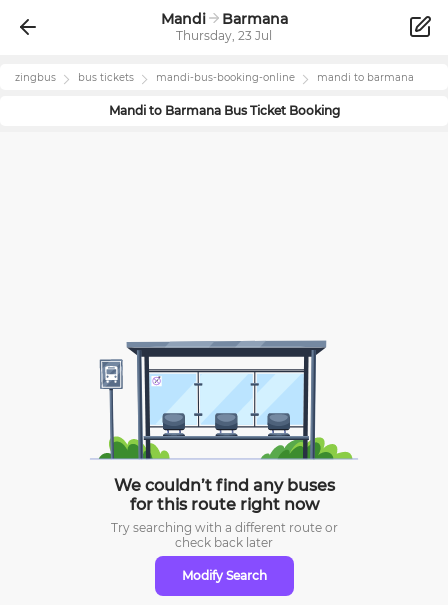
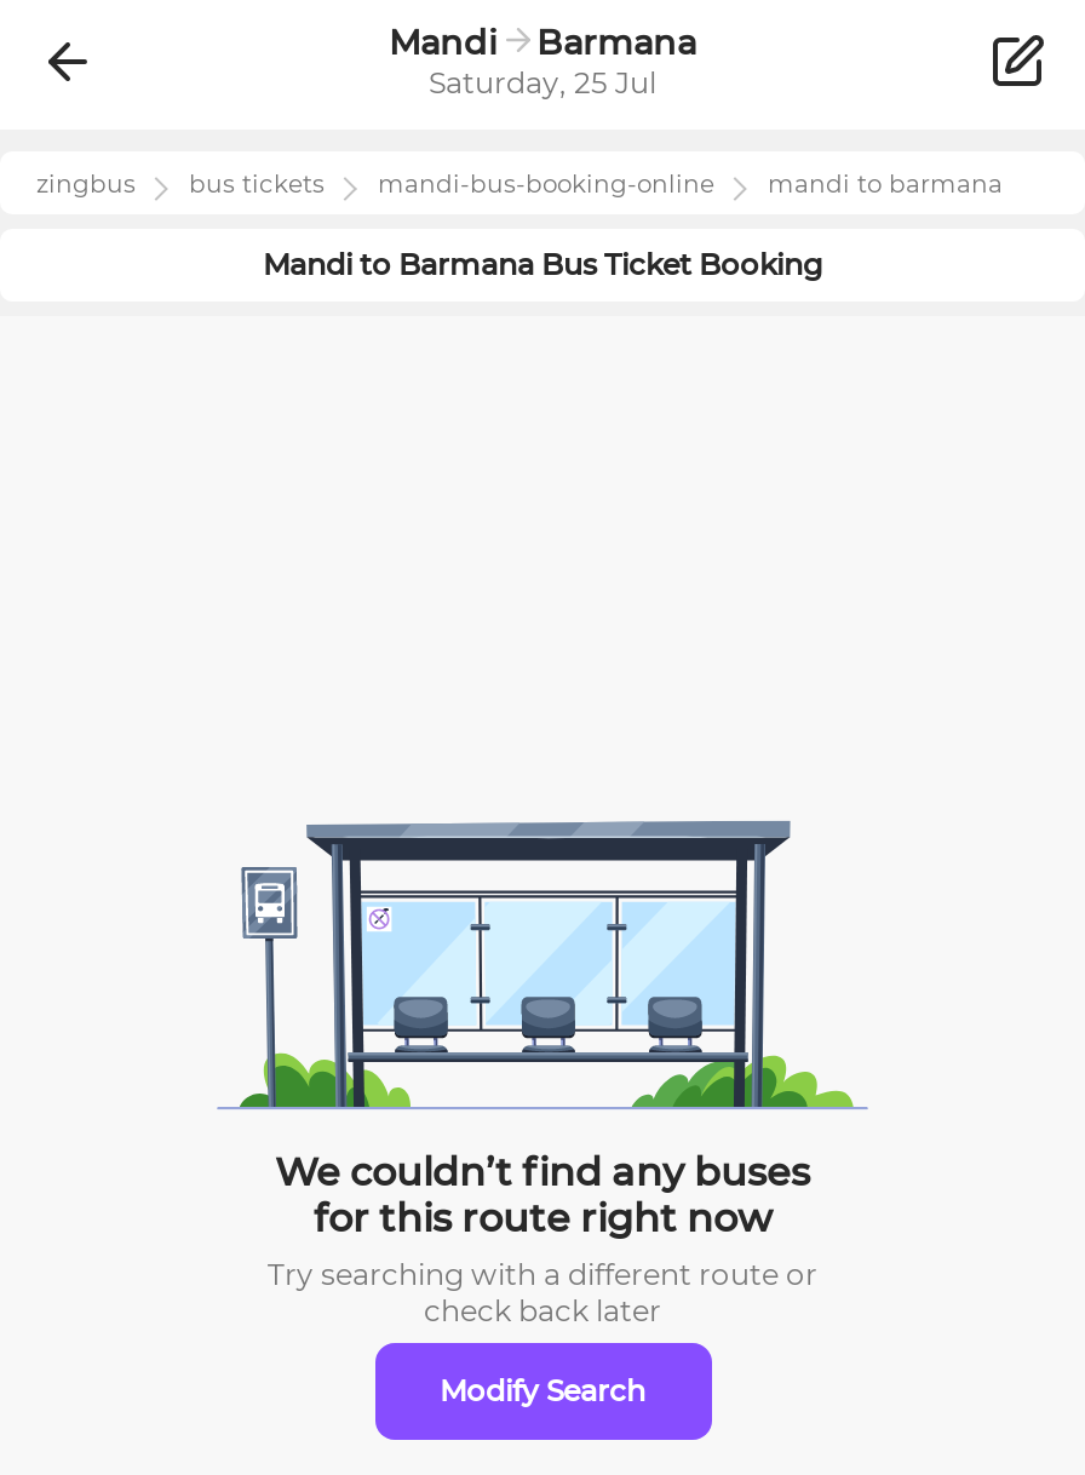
[176,28,272,43] Thursday, 23 Jul -> [429,64,656,101] Saturday, 25 Jul

